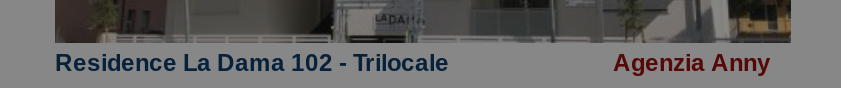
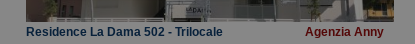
[55,49,449,77] Residence La Dama 102 - Trilocale -> [26,25,223,39] Residence La Dama 502 - Trilocale

